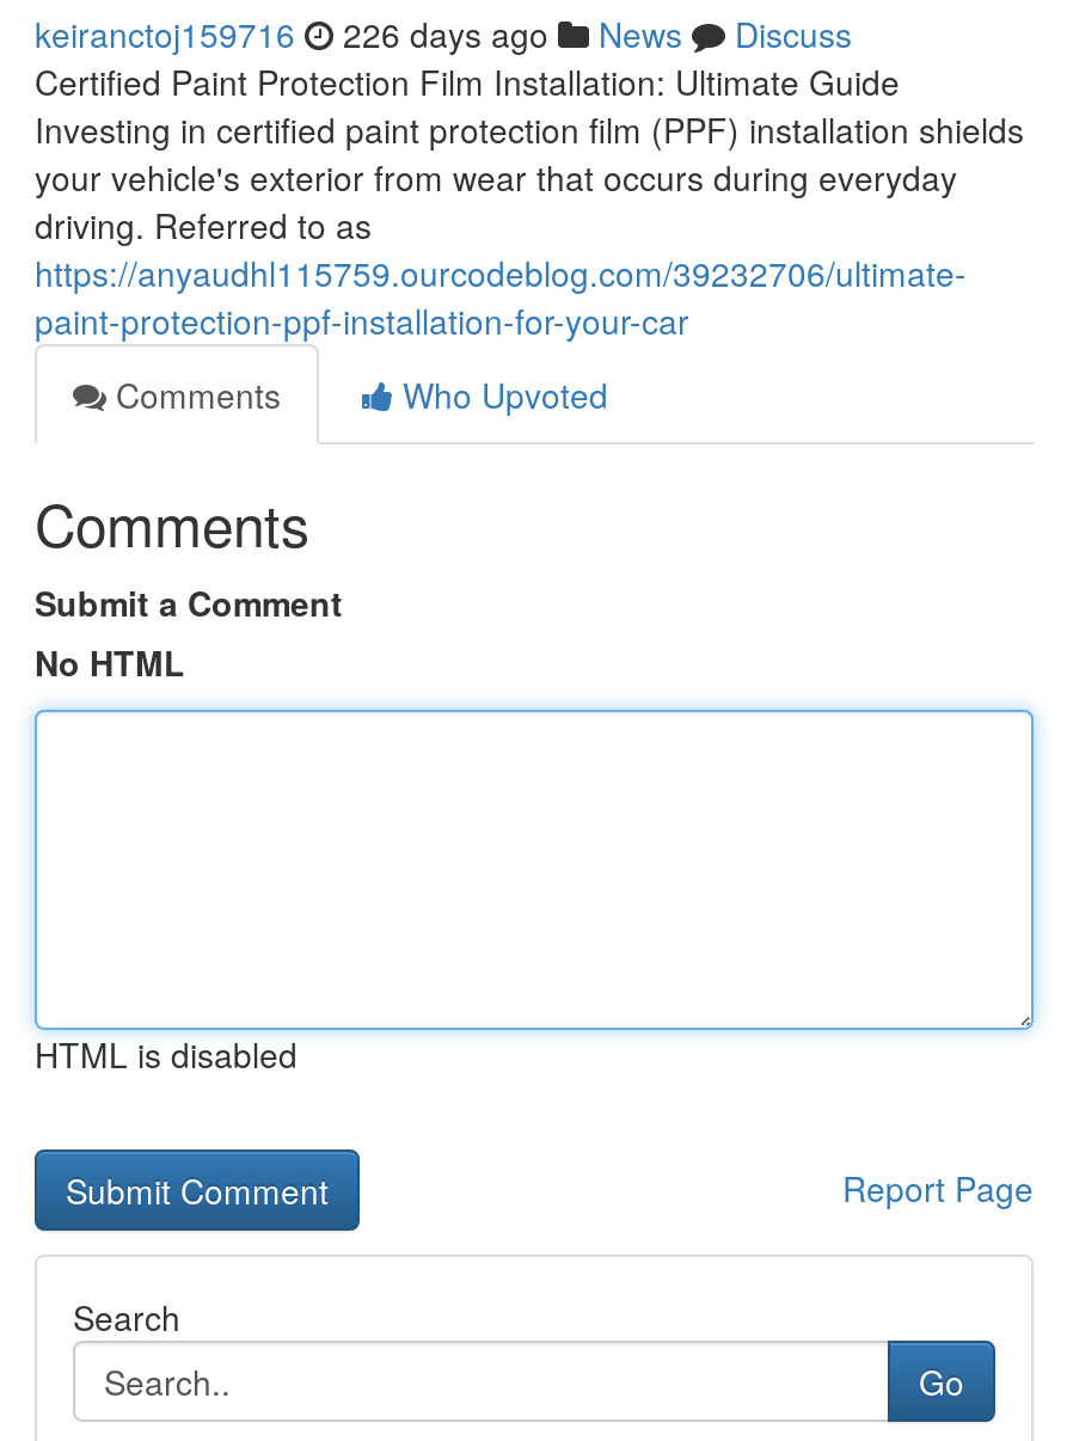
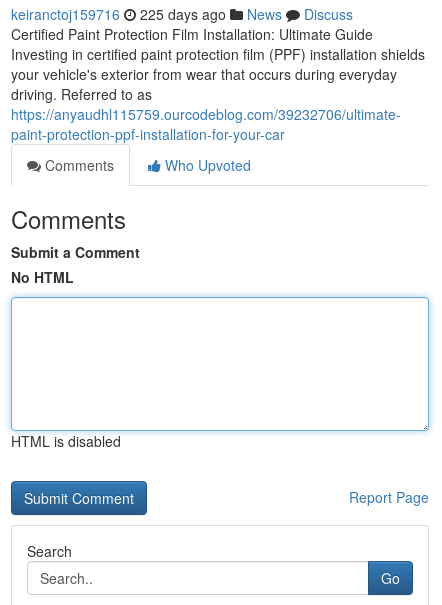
[35,10,852,57] keiranctoj159716 226 days ago News Discuss -> [11,4,353,24] keiranctoj159716 225 days ago News Discuss

